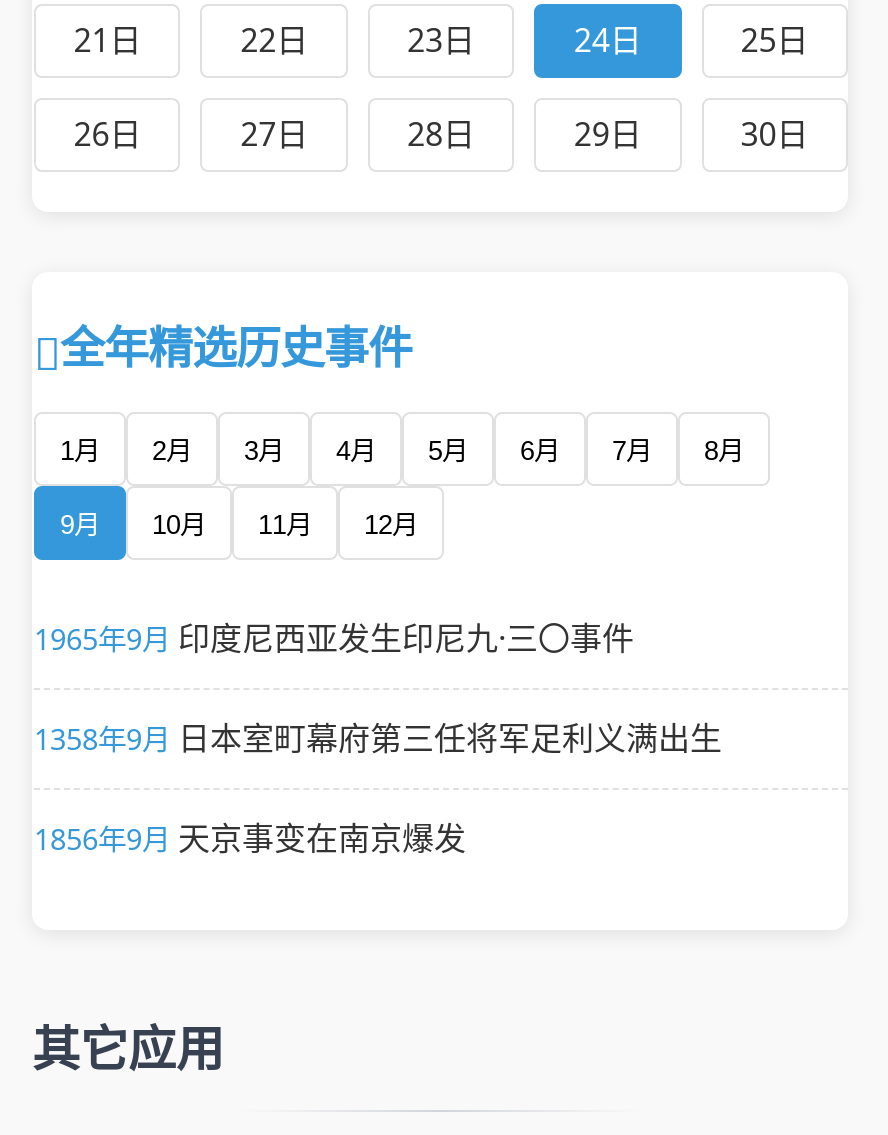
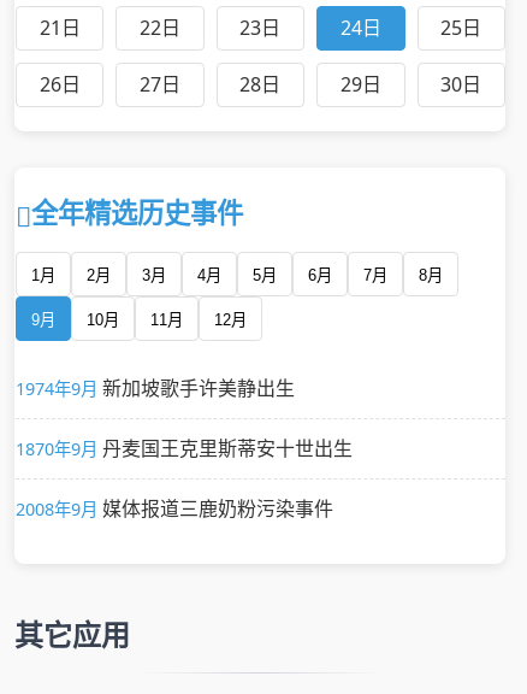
[34,616,634,660] 1965年9月印度尼西亚发生印尼九·三〇事件 -> [16,375,295,401] 1974年9月新加坡歌手许美静出生
[34,716,722,760] 1358年9月日本室町幕府第三任将军足利义满出生 -> [16,435,353,461] 1870年9月丹麦国王克里斯蒂安十世出生
[34,816,466,860] 1856年9月天京事变在南京爆发 -> [16,495,333,522] 2008年9月媒体报道三鹿奶粉污染事件

